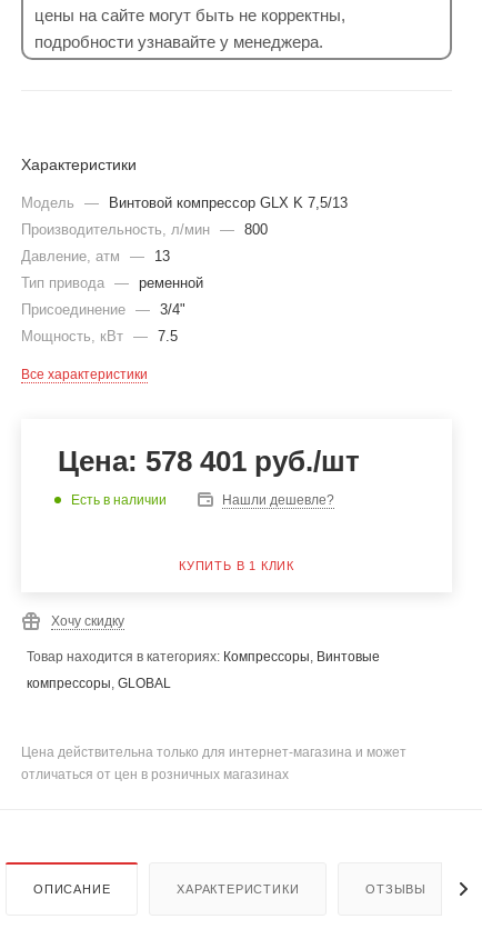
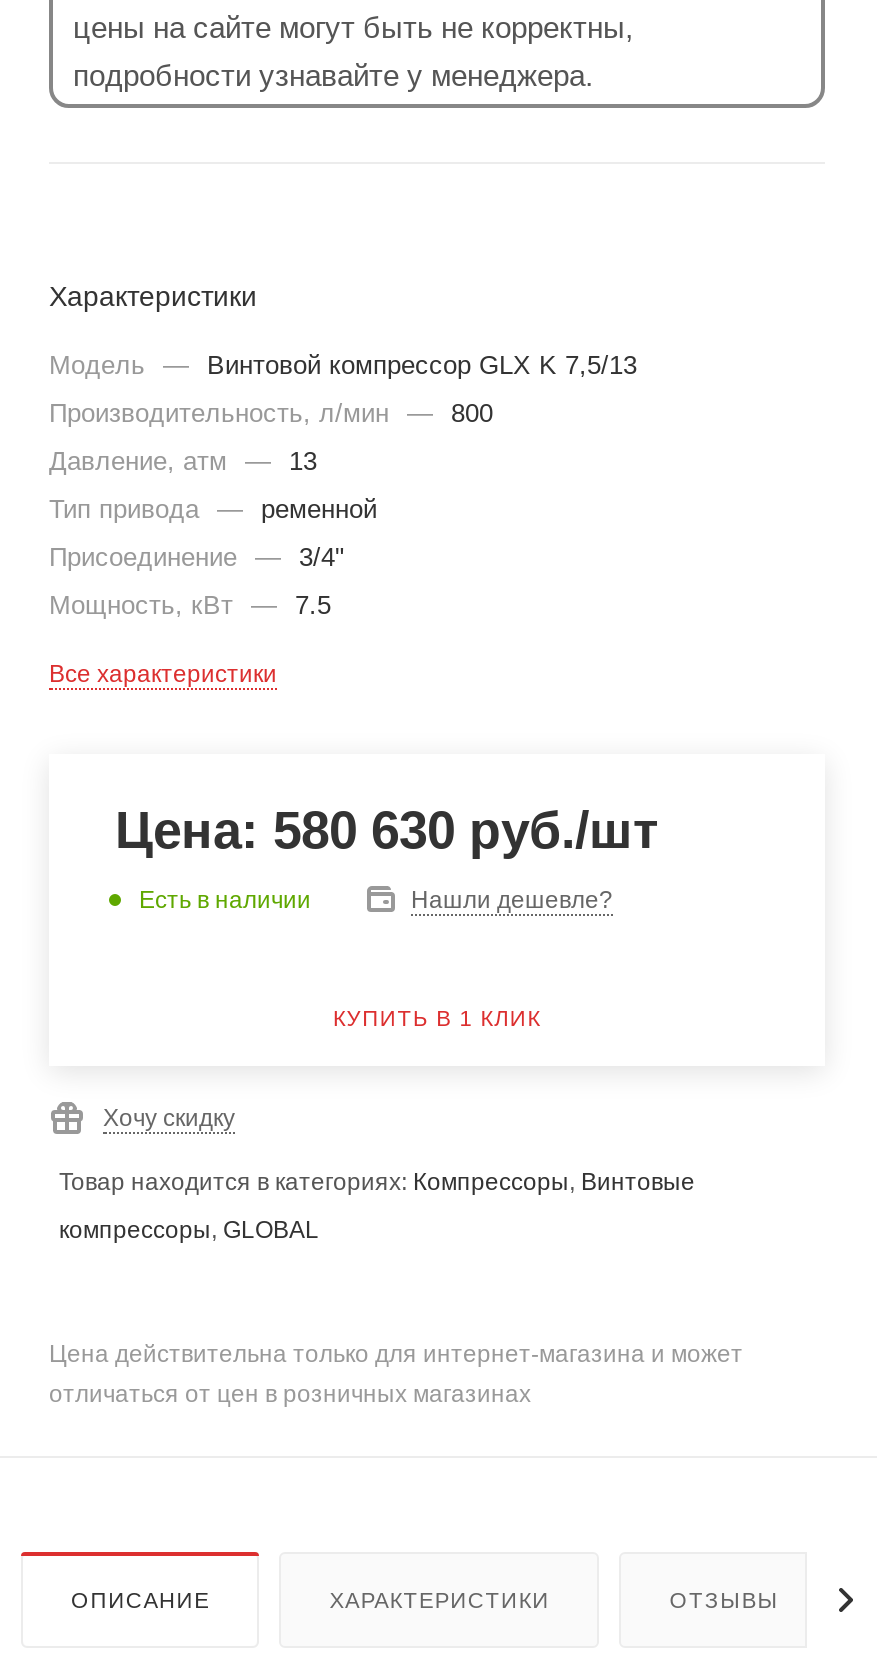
[58,444,360,478] Цена: 578 401 руб./шт -> [115,800,659,860] Цена: 580 630 руб./шт

